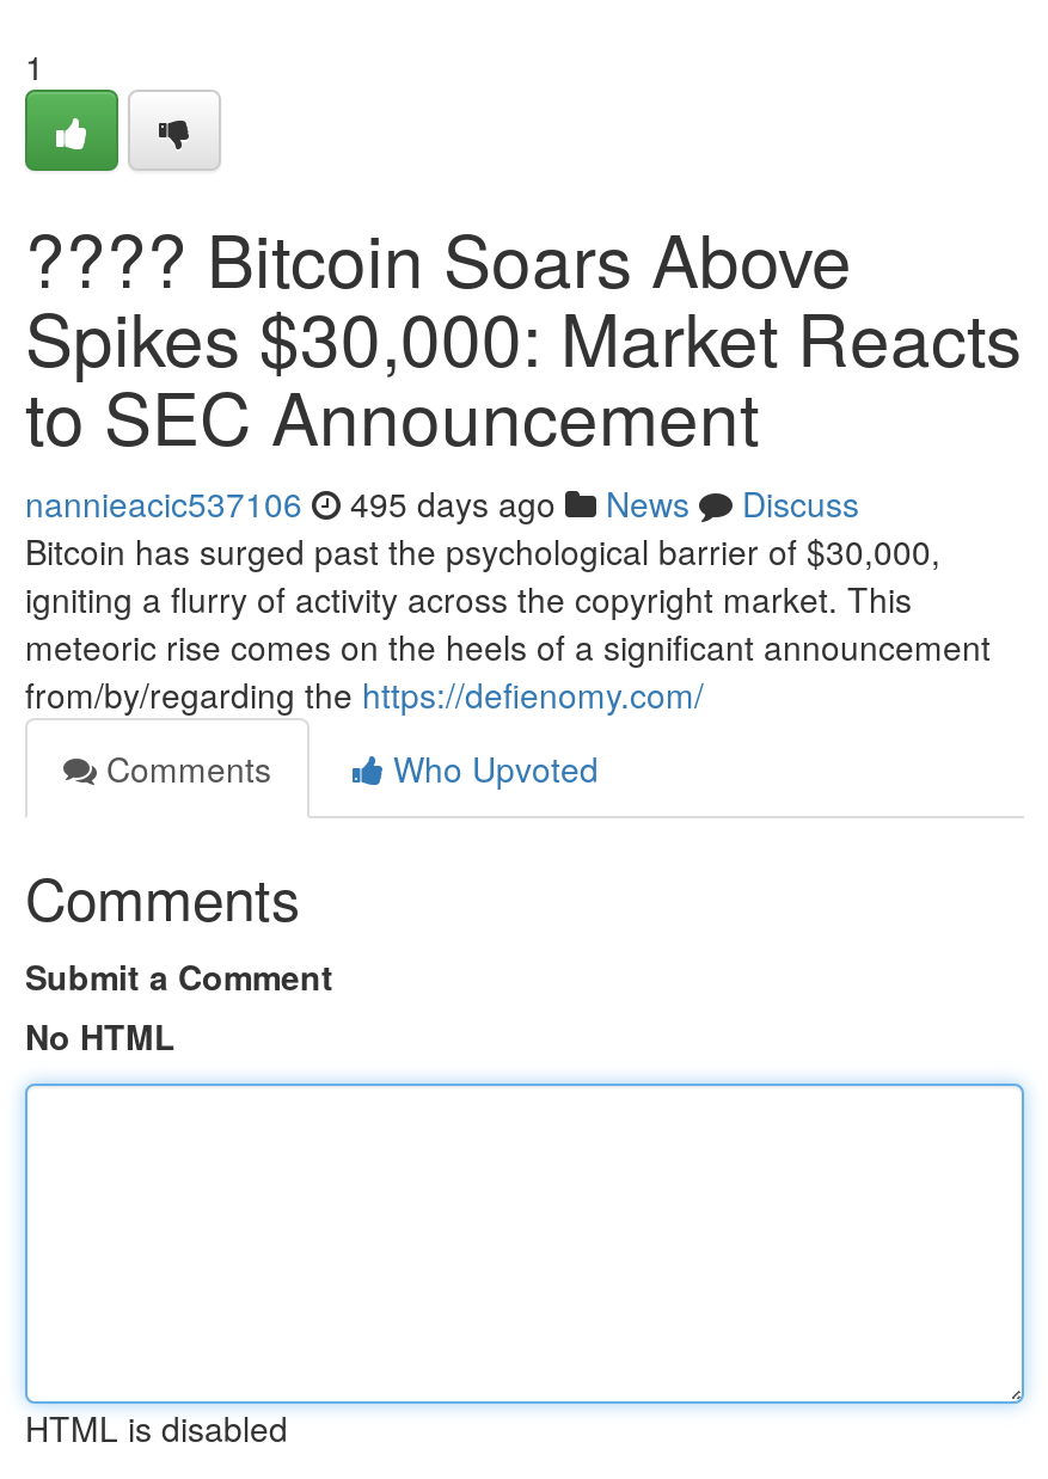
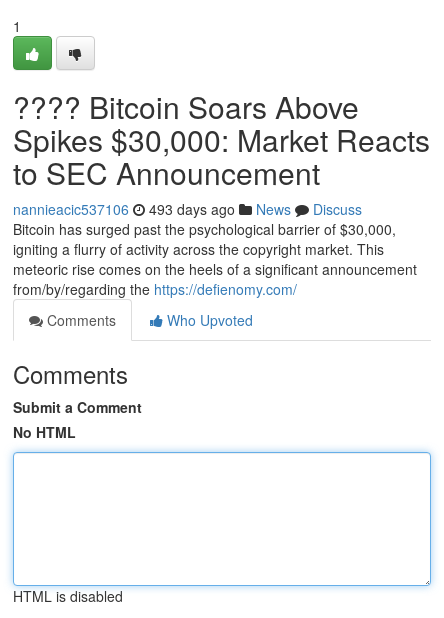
[25,479,859,527] nannieacic537106 495 days ago News Discuss -> [13,199,362,219] nannieacic537106 493 days ago News Discuss

